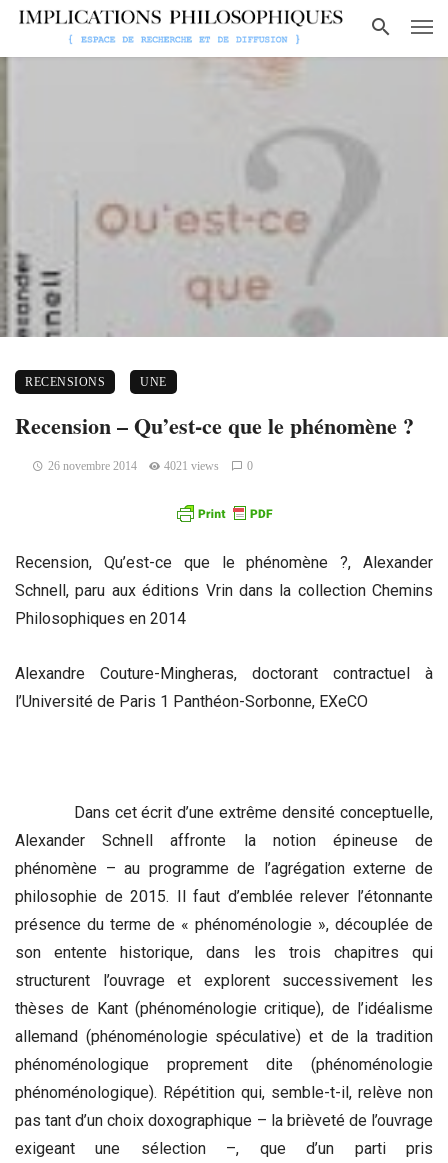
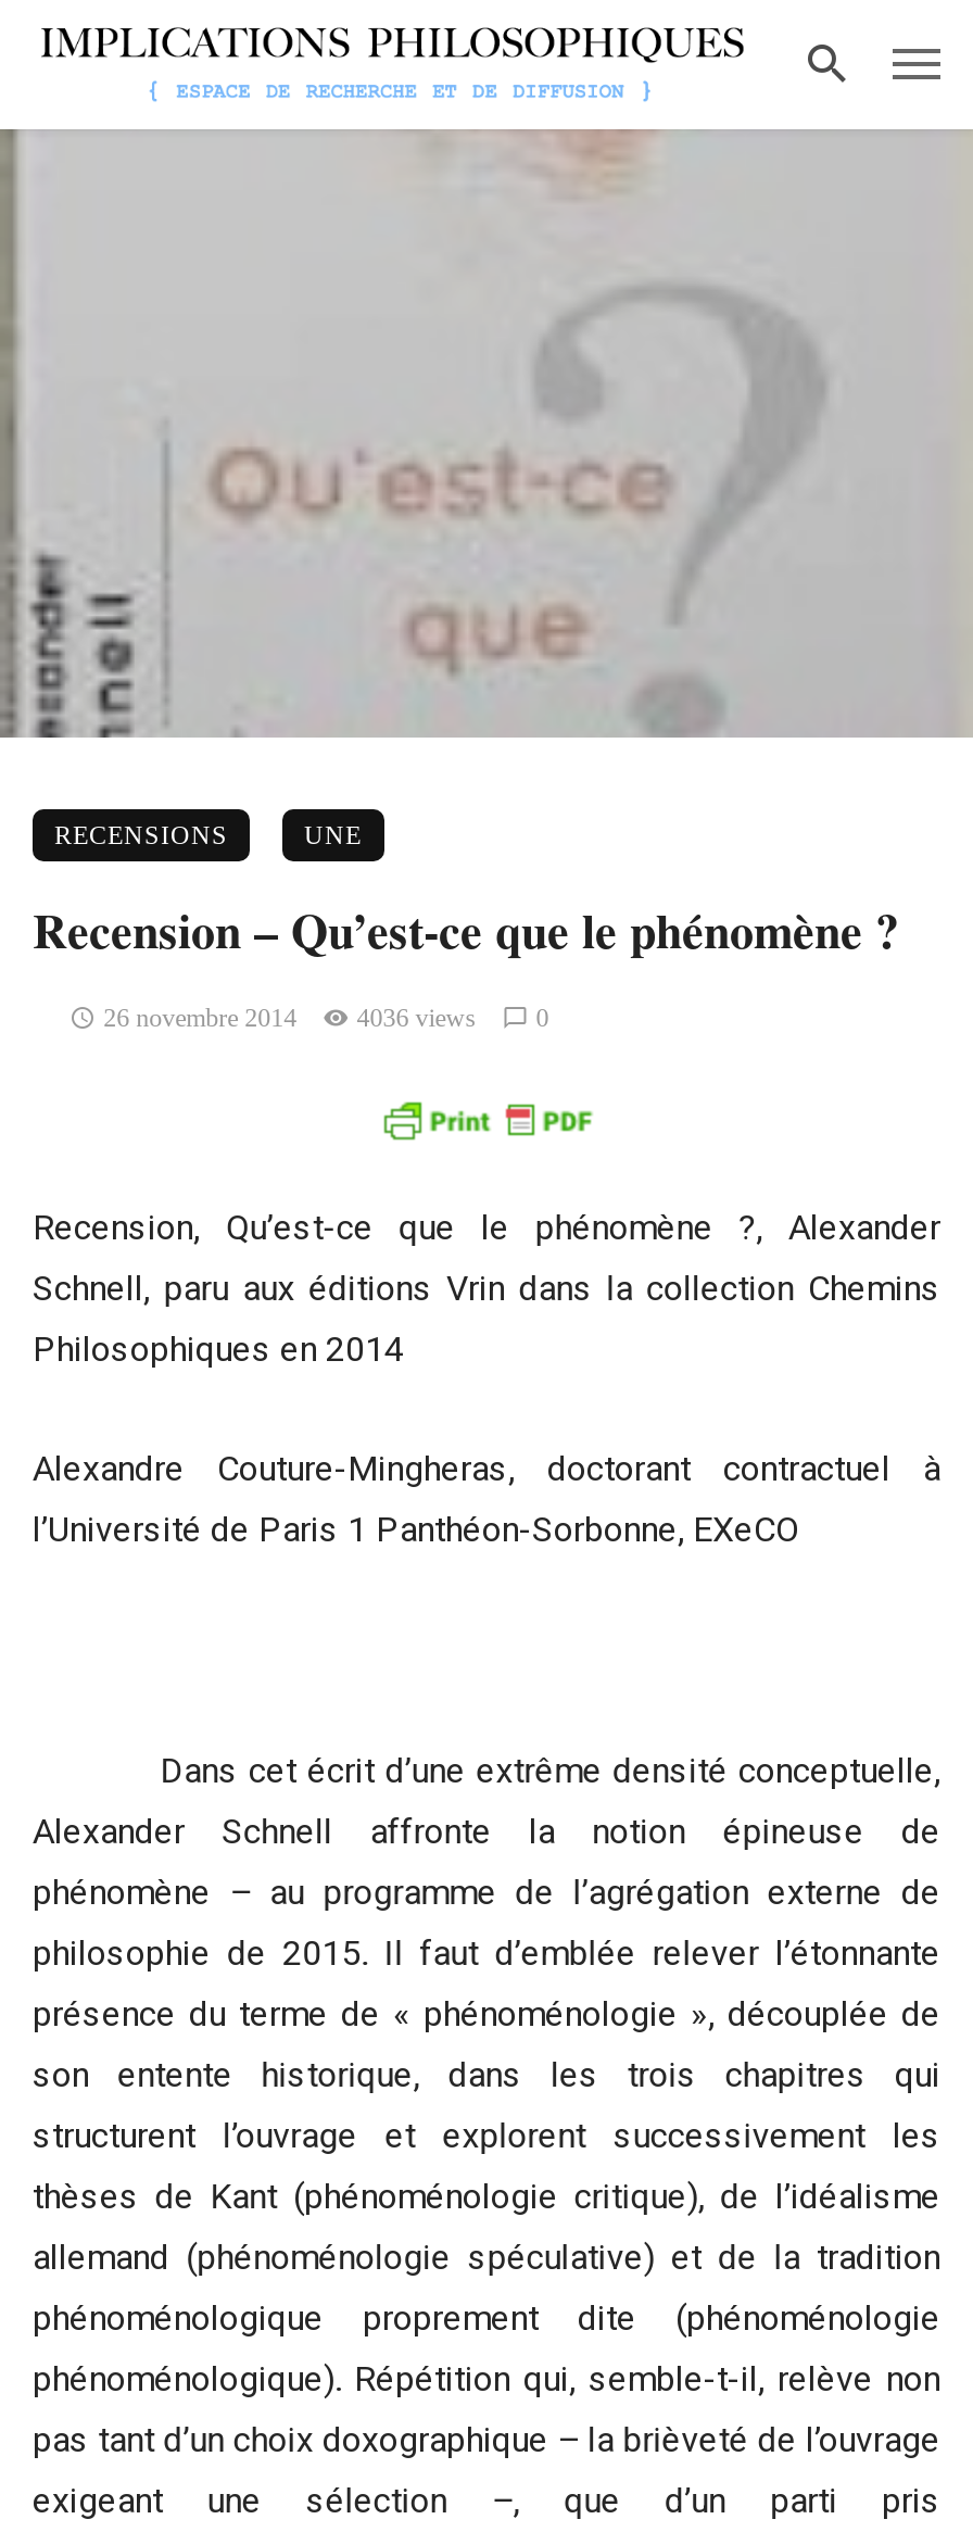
[48,459,253,473] 26 novembre 2014 4021 views 0 -> [103,1003,549,1033] 26 novembre 2014 4036 views 0

